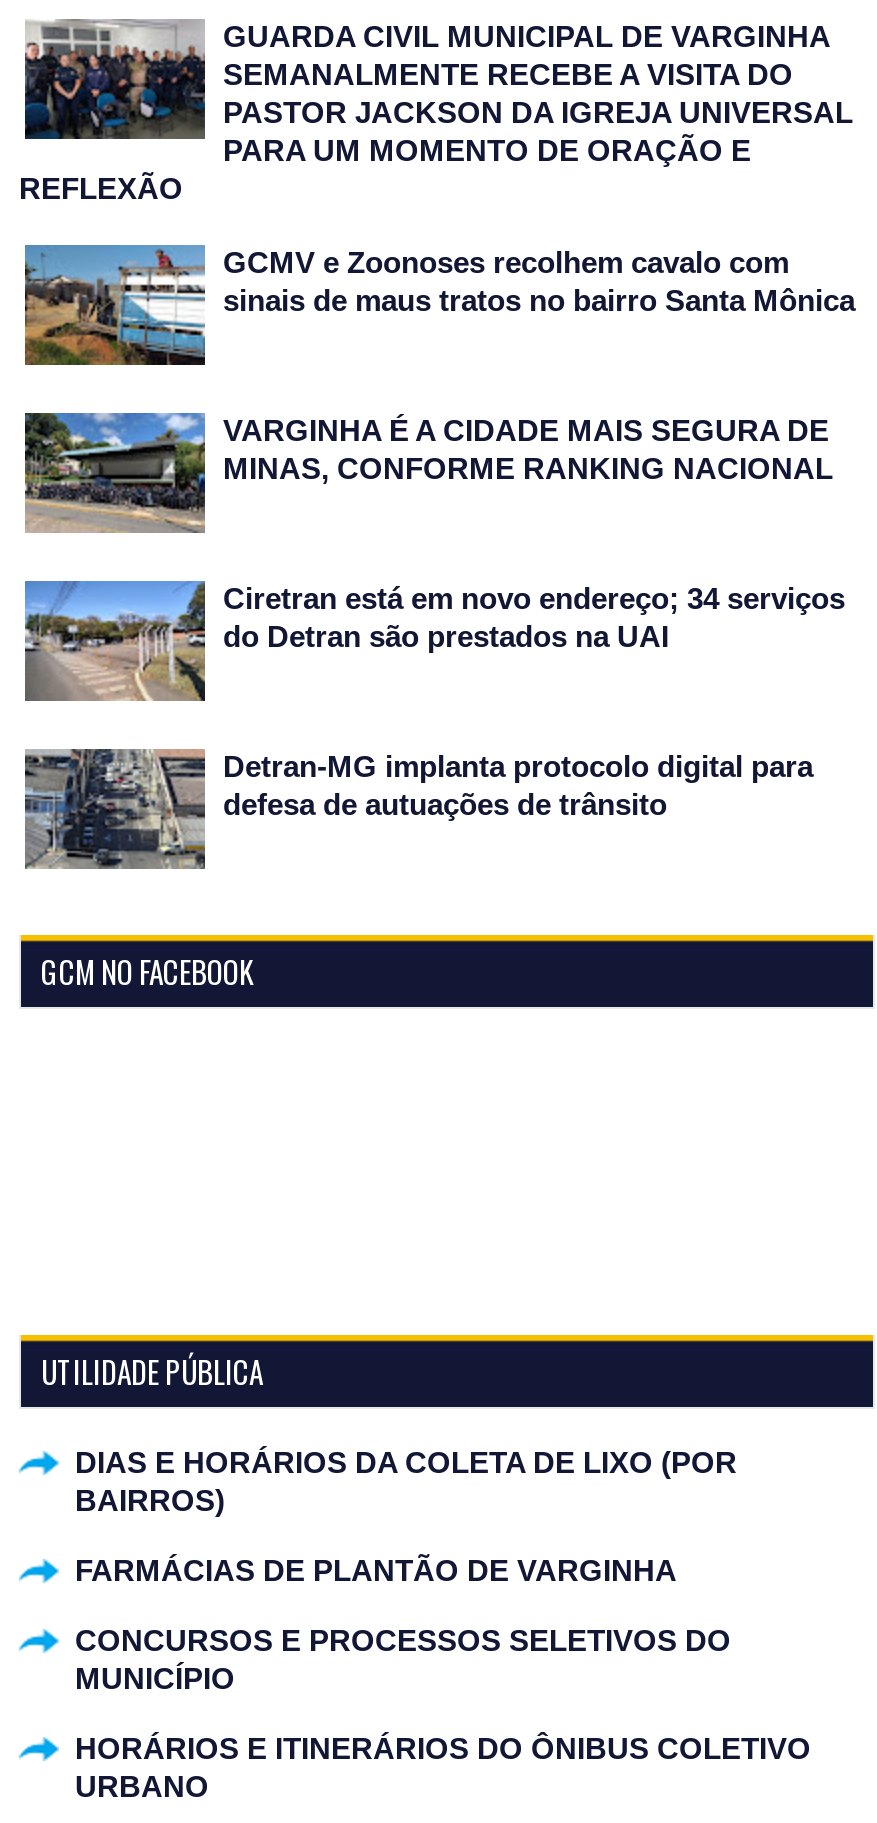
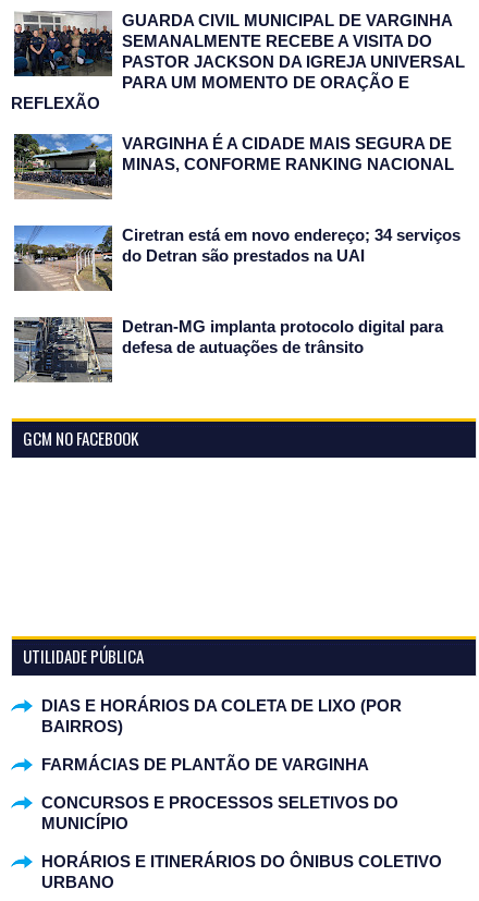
[23,243,855,365] [image] | GCMV e Zoonoses recolhem cavalo com | sinais de maus tratos no bairro Santa Mônica -> none

